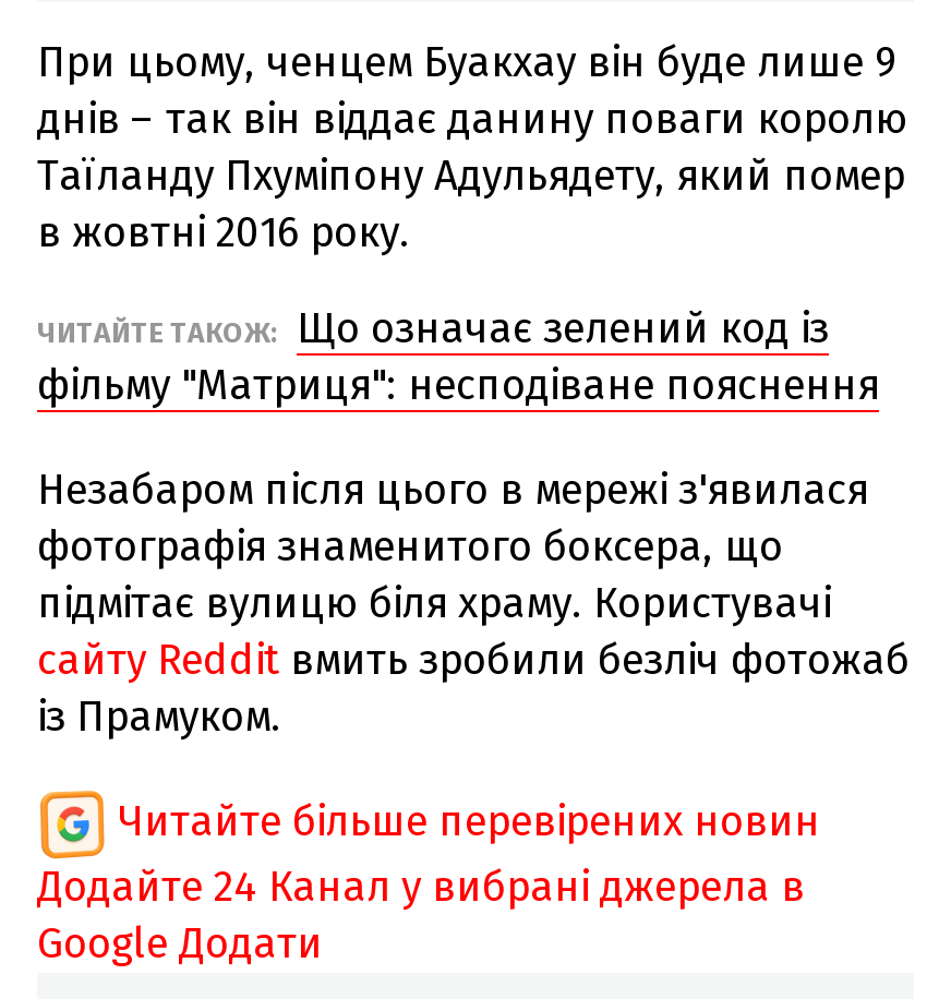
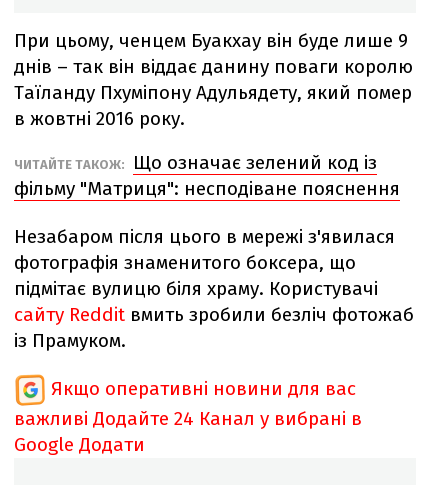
[37,795,820,911] Читайте більше перевірених новин | Додайте 24 Канал у вибрані джерела в -> [14,377,362,430] Якщо оперативні новини для вас | важливі Додайте 24 Канал у вибрані в

